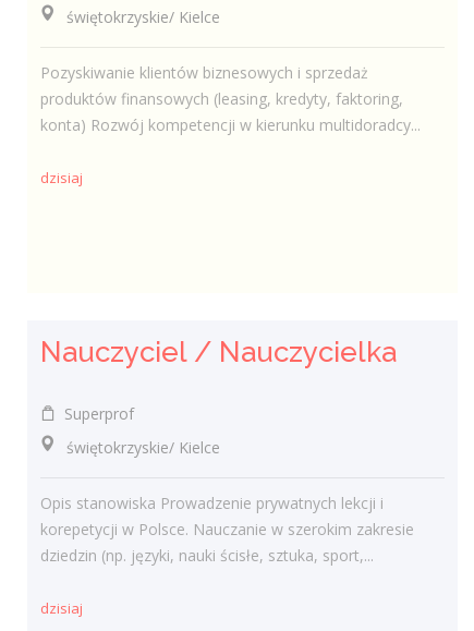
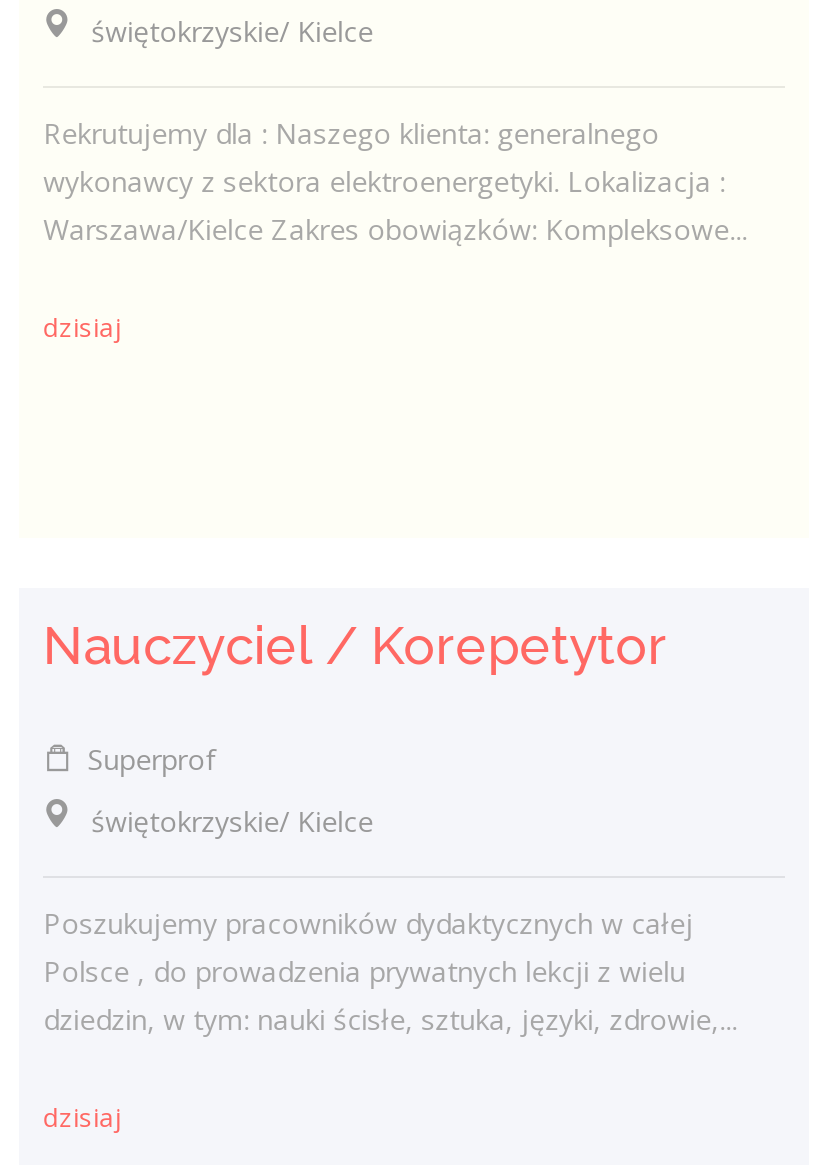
[41,62,421,135] Pozyskiwanie klientów biznesowych i sprzedaż | produktów finansowych (leasing, kredyty, faktoring, | konta) Rozwój kompetencji w kierunku multidoradcy... -> [43,114,747,248] Rekrutujemy dla : Naszego klienta: generalnego | wykonawcy z sektora elektroenergetyki. Lokalizacja : | Warszawa/Kielce Zakres obowiązków: Kompleksowe...
[41,335,397,368] Nauczyciel / Nauczycielka -> [43,615,667,675] Nauczyciel / Korepetytor
[41,493,414,566] Opis stanowiska Prowadzenie prywatnych lekcji i | korepetycji w Polsce. Nauczanie w szerokim zakresie | dziedzin (np. języki, nauki ścisłe, sztuka, sport,... -> [43,904,737,1038] Poszukujemy pracowników dydaktycznych w całej | Polsce , do prowadzenia prywatnych lekcji z wielu | dziedzin, w tym: nauki ścisłe, sztuka, języki, zdrowie,...

